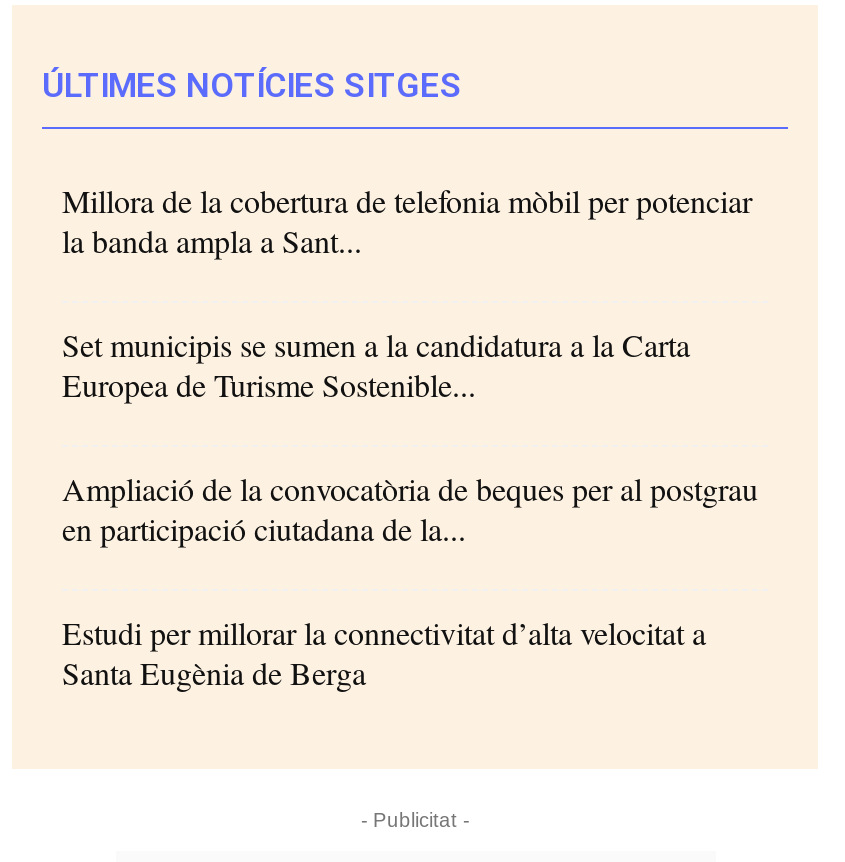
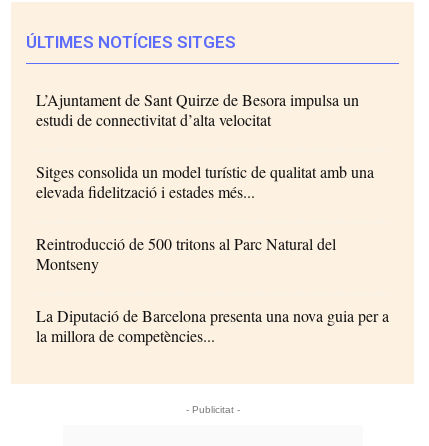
[62,178,752,260] Millora de la cobertura de telefonia mòbil per potenciar | la banda ampla a Sant... -> [36,89,359,130] L’Ajuntament de Sant Quirze de Besora impulsa un | estudi de connectivitat d’alta velocitat
[62,322,690,404] Set municipis se sumen a la candidatura a la Carta | Europea de Turisme Sostenible... -> [36,161,374,202] Sitges consolida un model turístic de qualitat amb una | elevada fidelització i estades més...
[62,466,758,548] Ampliació de la convocatòria de beques per al postgrau | en participació ciutadana de la... -> [36,233,336,274] Reintroducció de 500 tritons al Parc Natural del | Montseny
[62,610,706,692] Estudi per millorar la connectivitat d’alta velocitat a | Santa Eugènia de Berga -> [36,305,389,346] La Diputació de Barcelona presenta una nova guia per a | la millora de competències...

